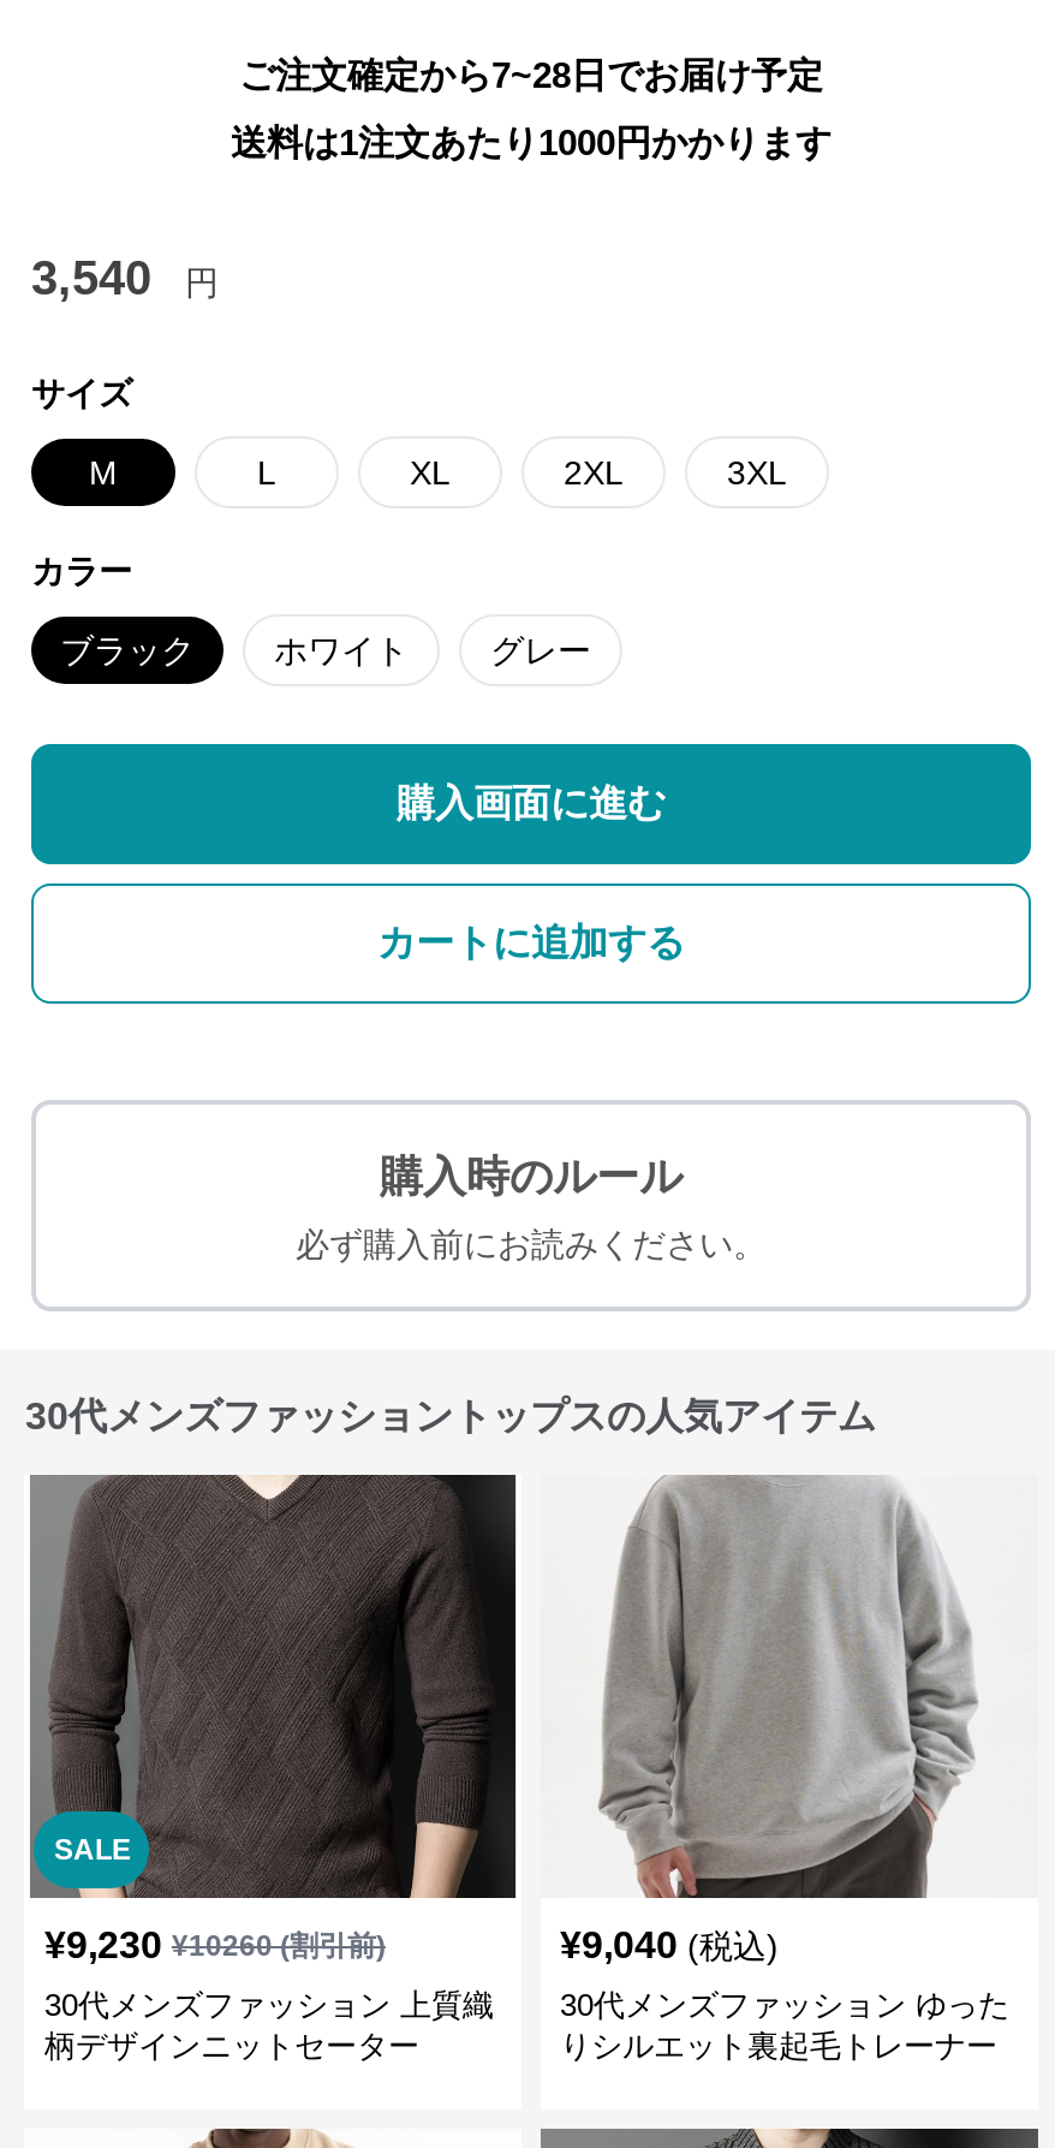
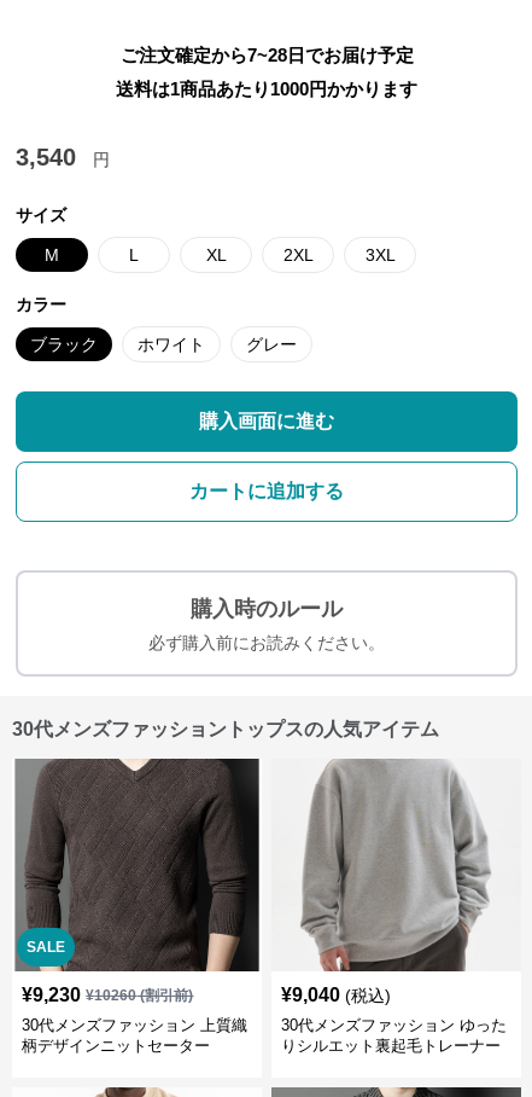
[231,121,832,162] 送料は1注文あたり1000円かかります -> [116,79,417,99] 送料は1商品あたり1000円かかります

